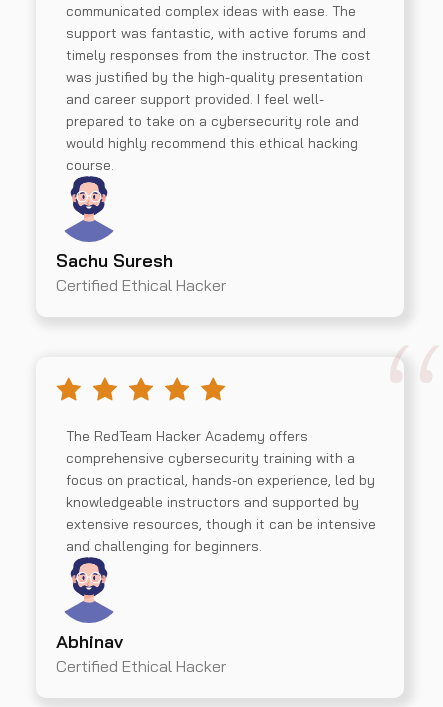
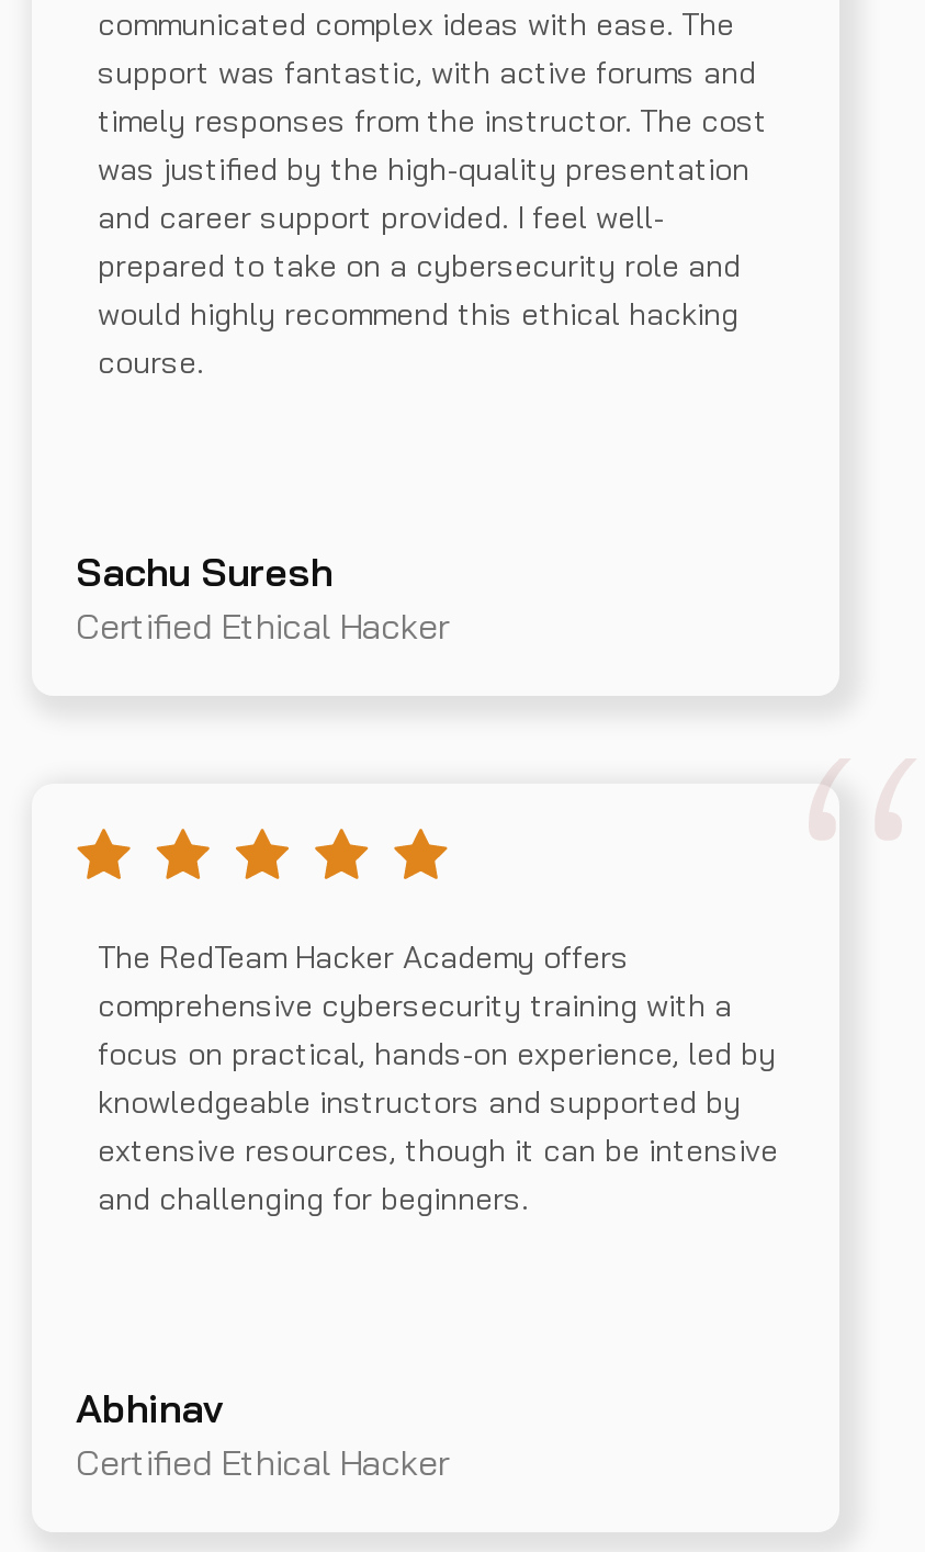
[64,177,114,243] [image] -> none
[64,558,114,624] [image] -> none

